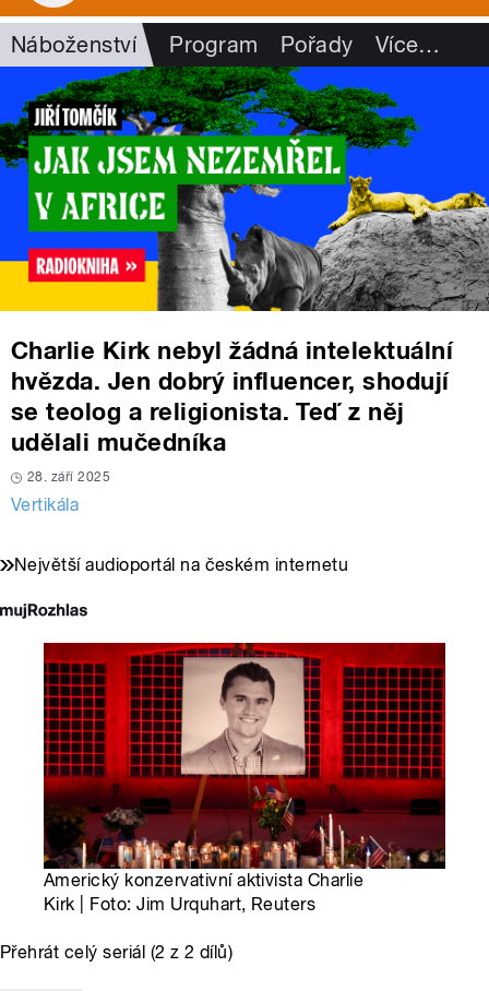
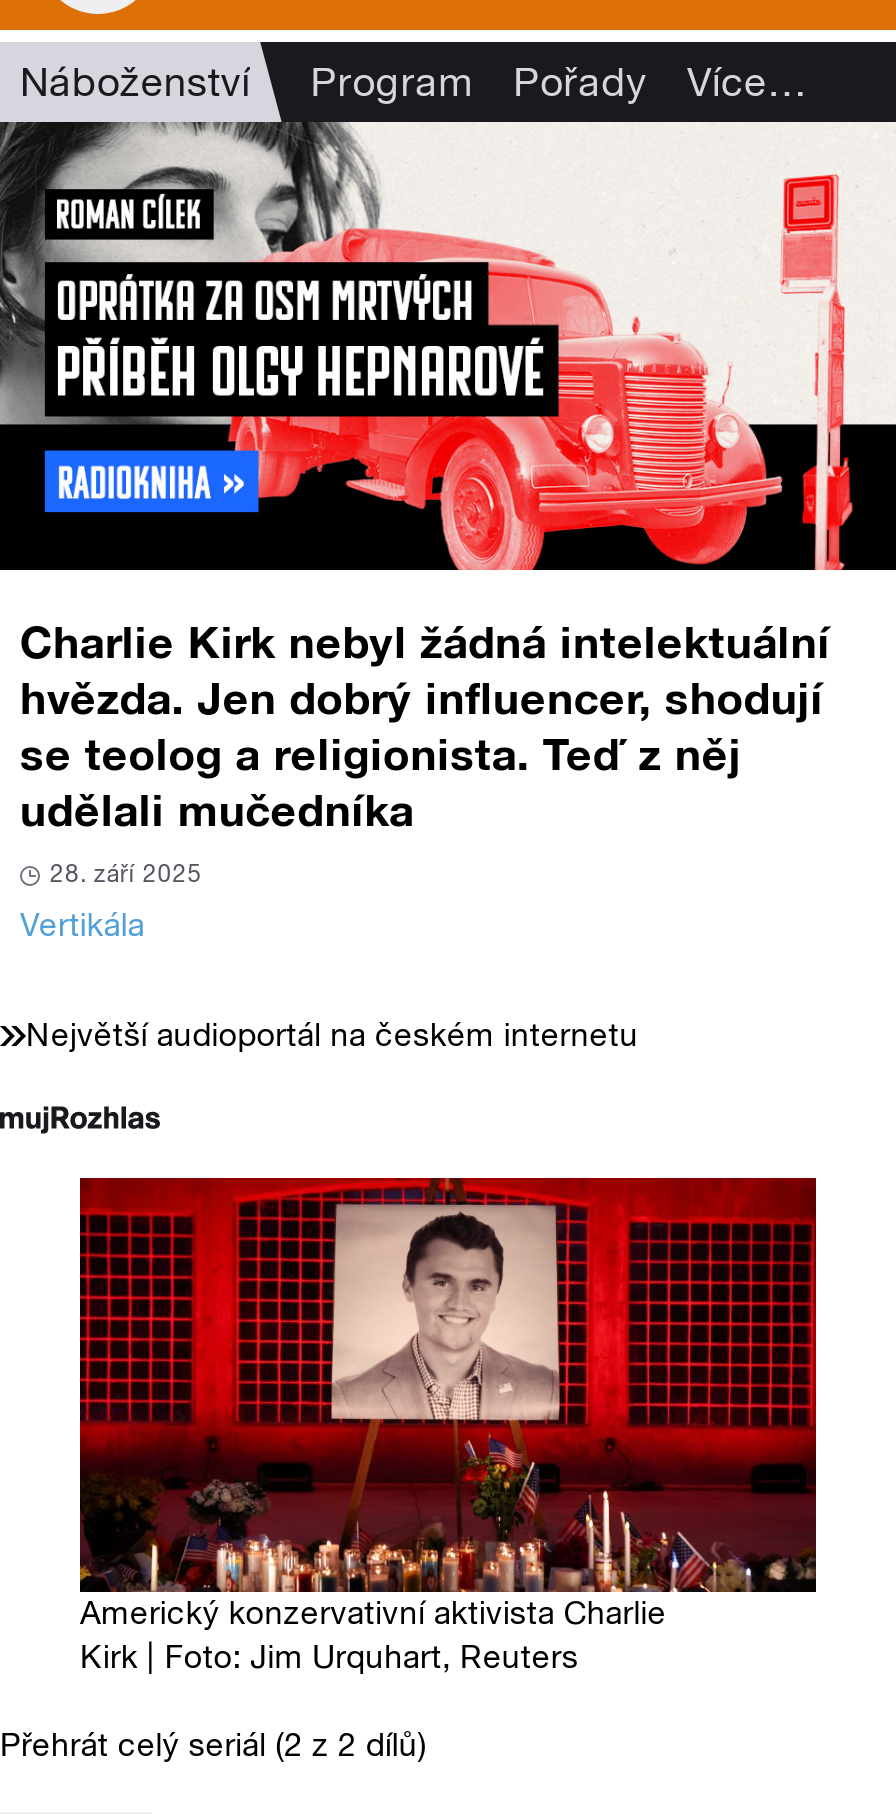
[3,65,486,312] [image] -> [6,120,890,572] [image]

